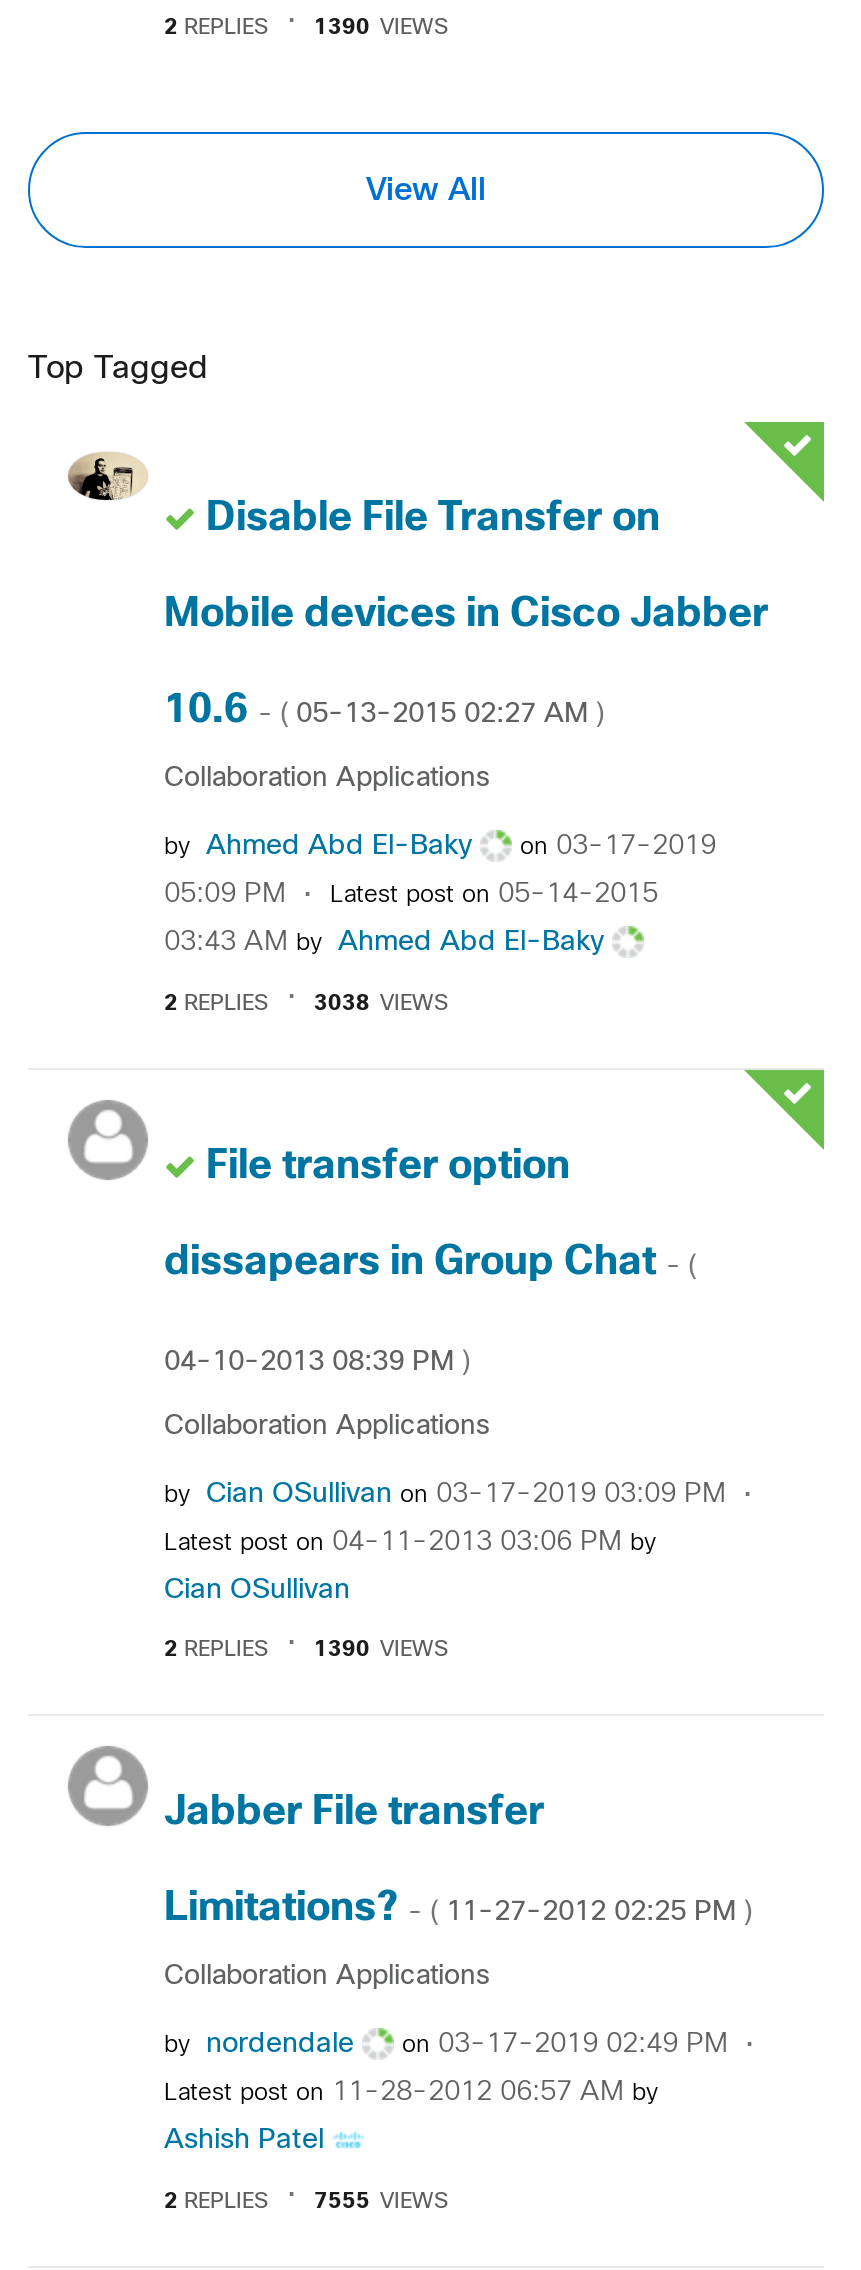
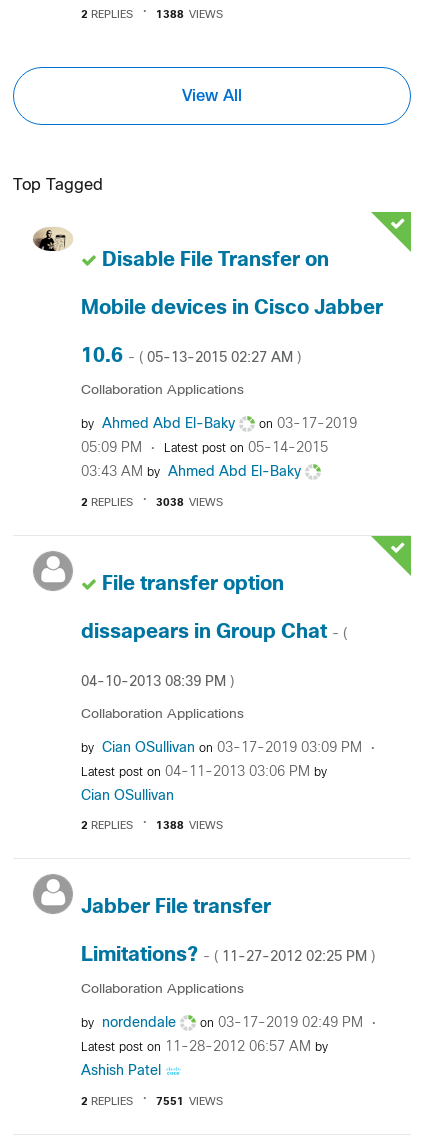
[314,17,448,37] 1390 VIEWS -> [156,9,223,19] 1388 VIEWS
[314,1640,448,1660] 1390 VIEWS -> [156,821,223,831] 1388 VIEWS
[314,2191,448,2211] 7555 VIEWS -> [156,1096,223,1106] 7551 VIEWS

